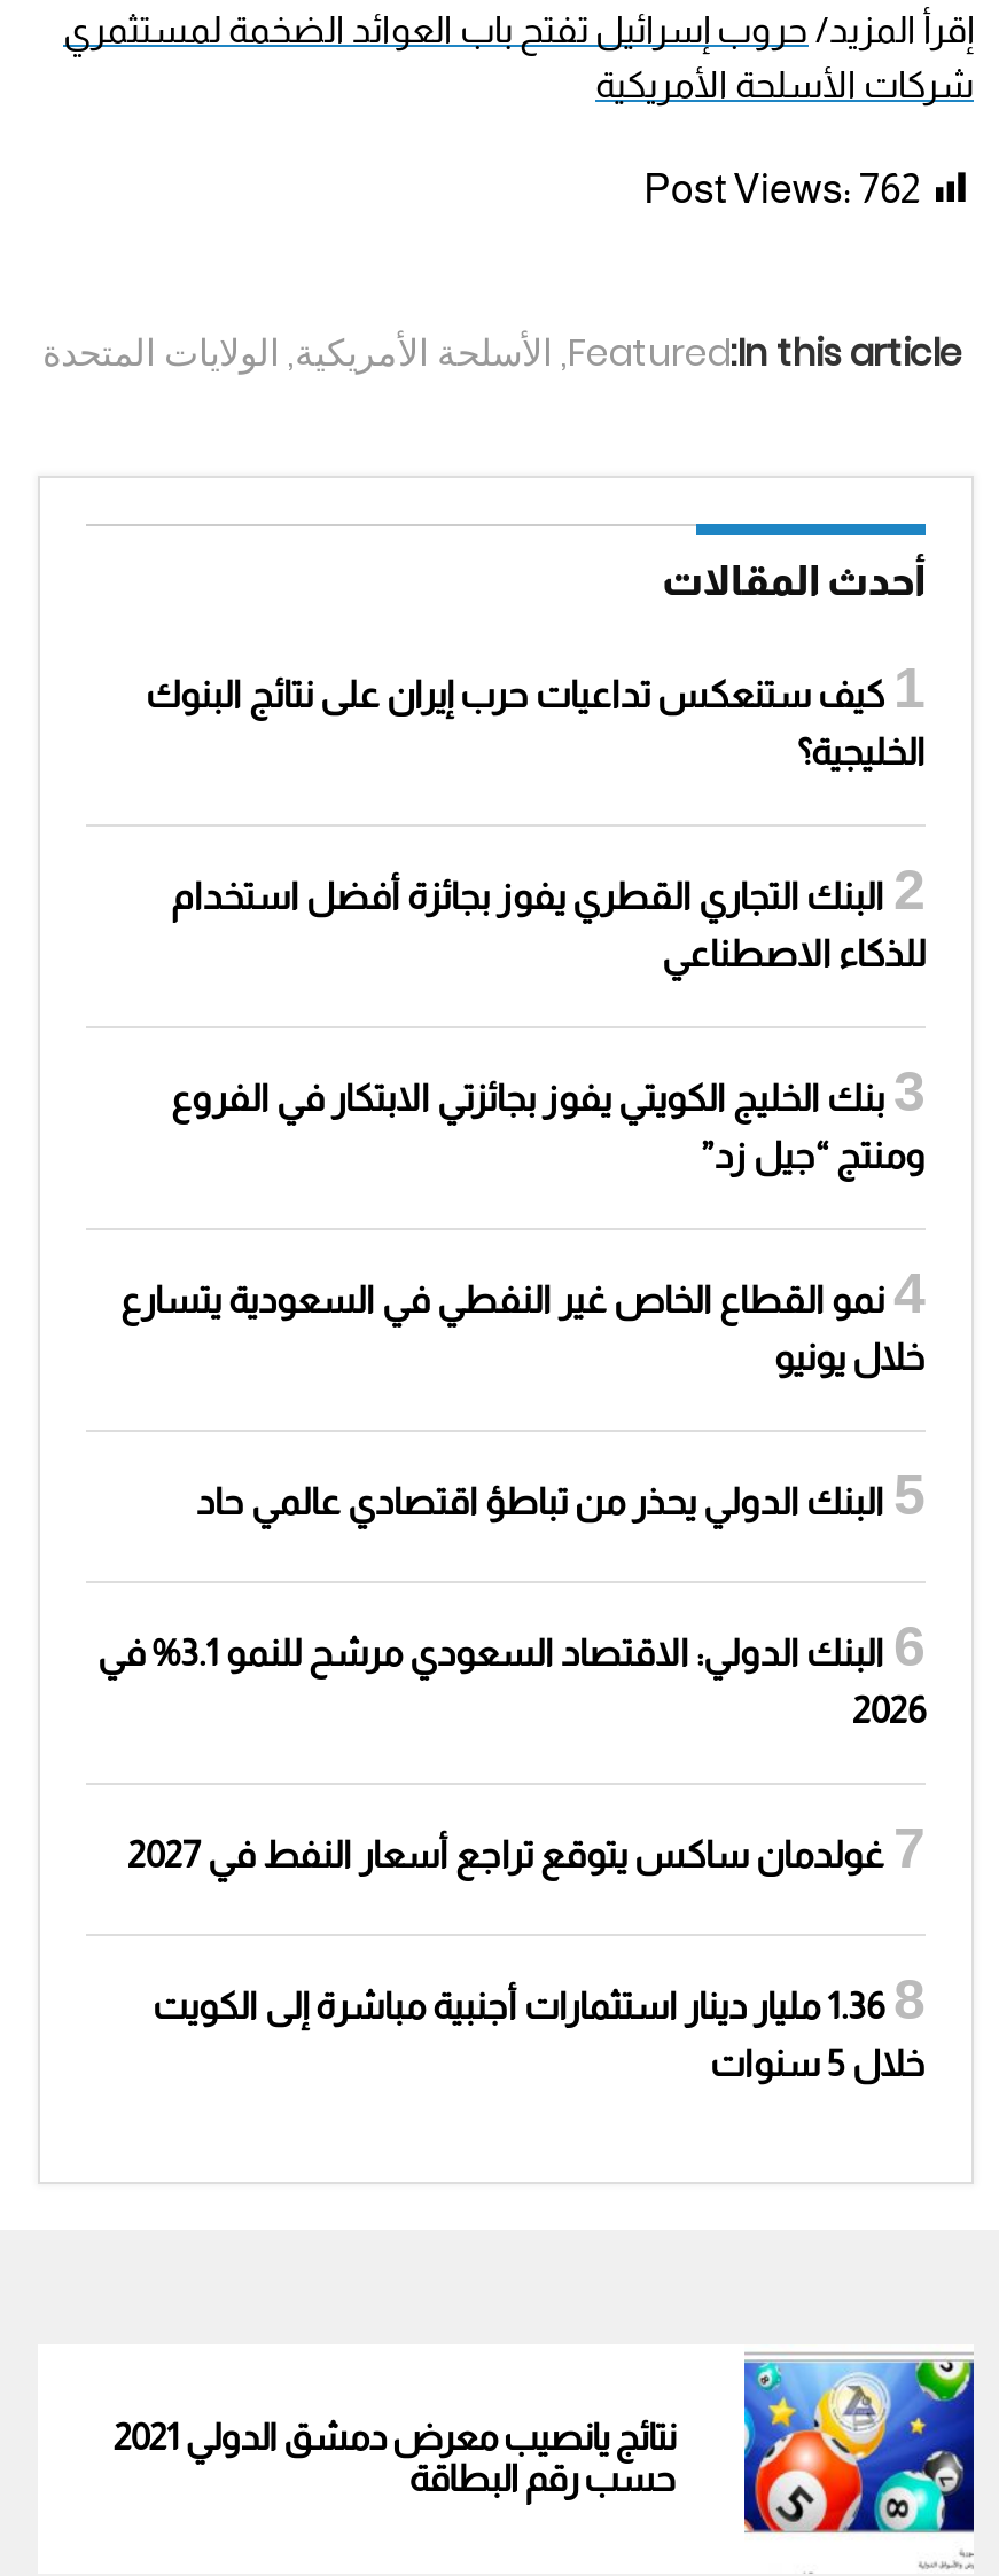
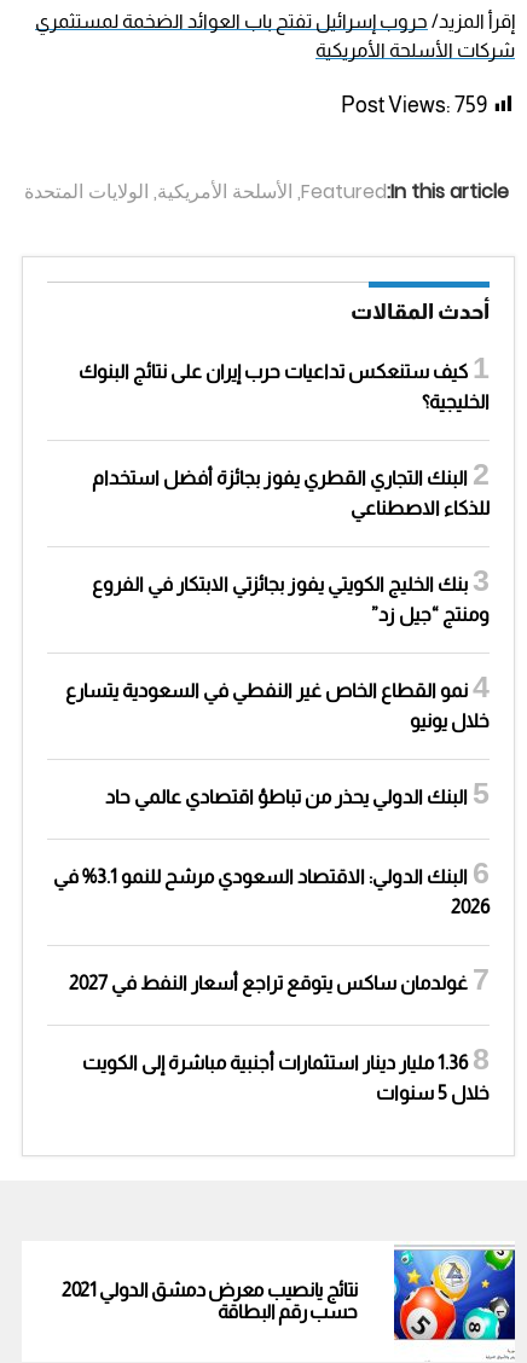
[643,166,921,212] Post Views: 762 -> [341,93,487,117] Post Views: 759

